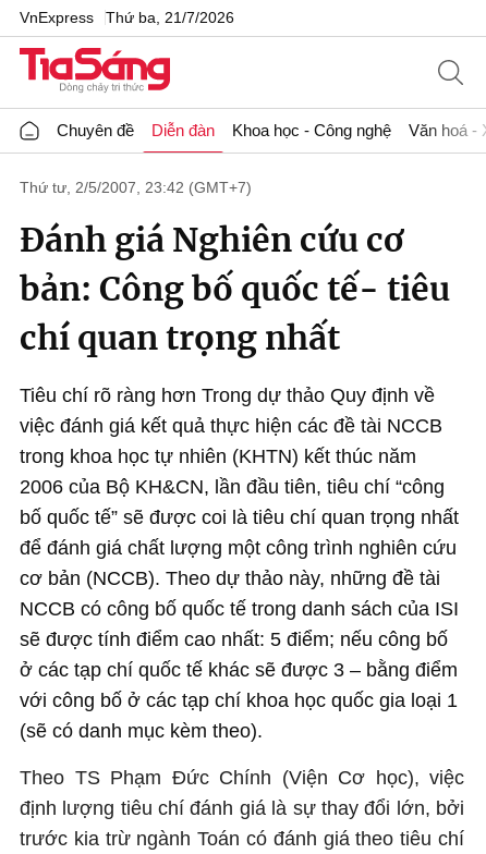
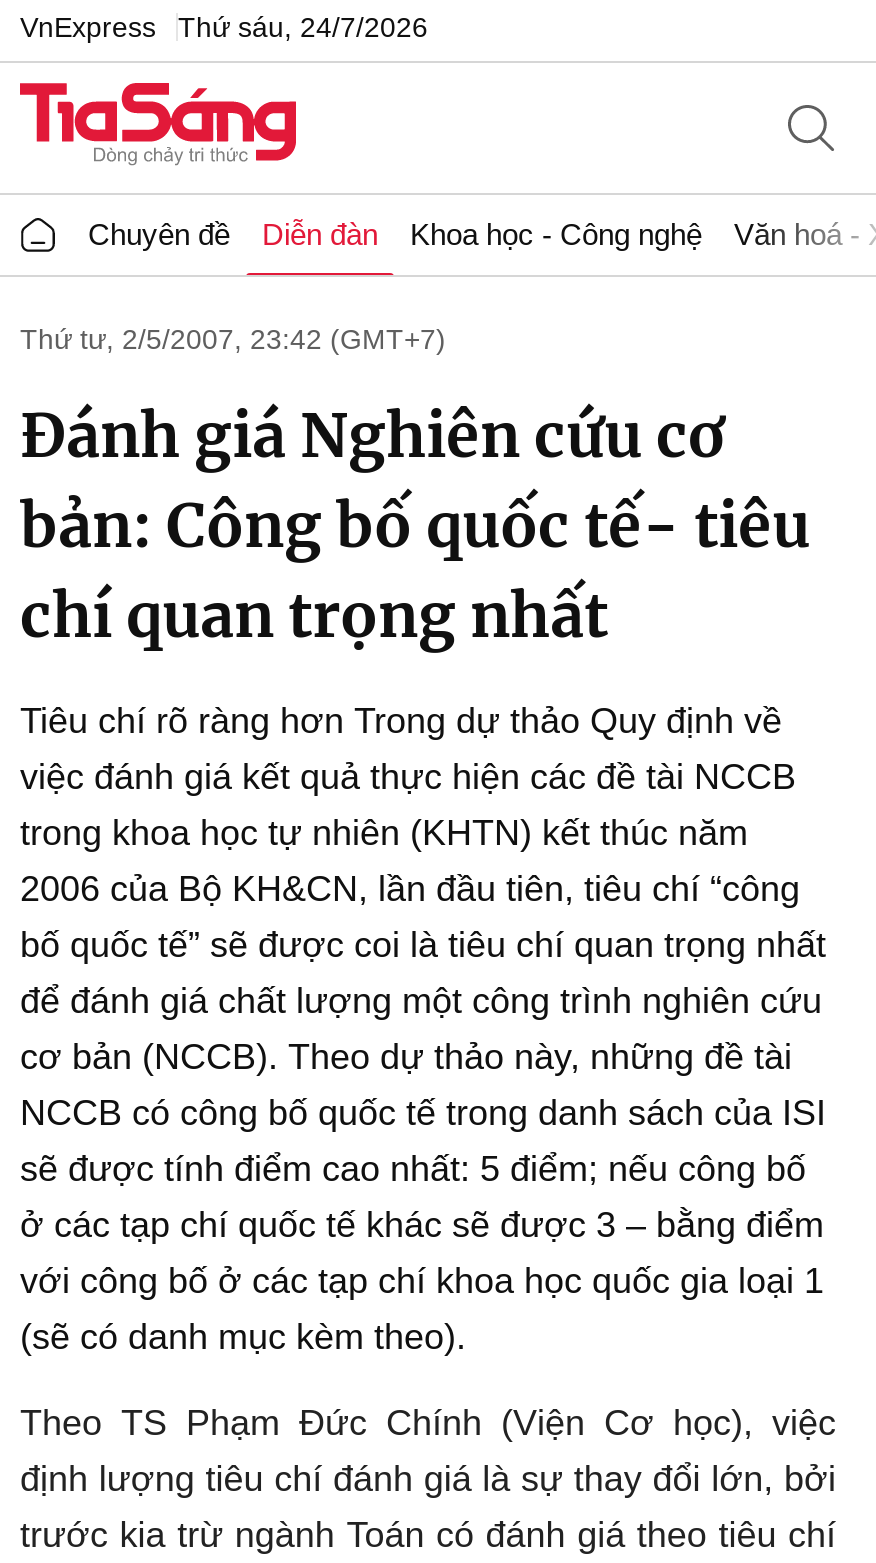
[20,8,234,26] VnExpress Thứ ba, 21/7/2026 -> [20,10,428,42] VnExpress Thứ sáu, 24/7/2026

